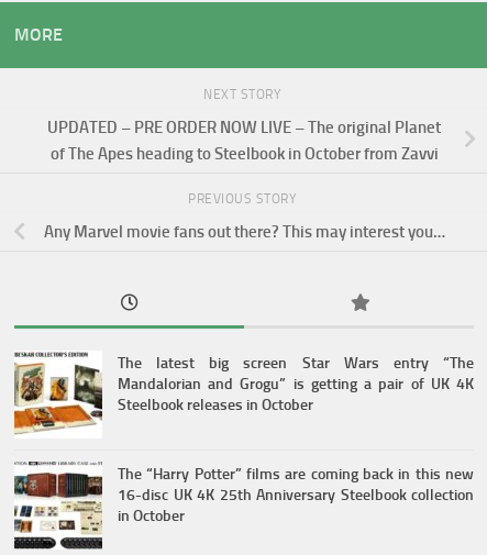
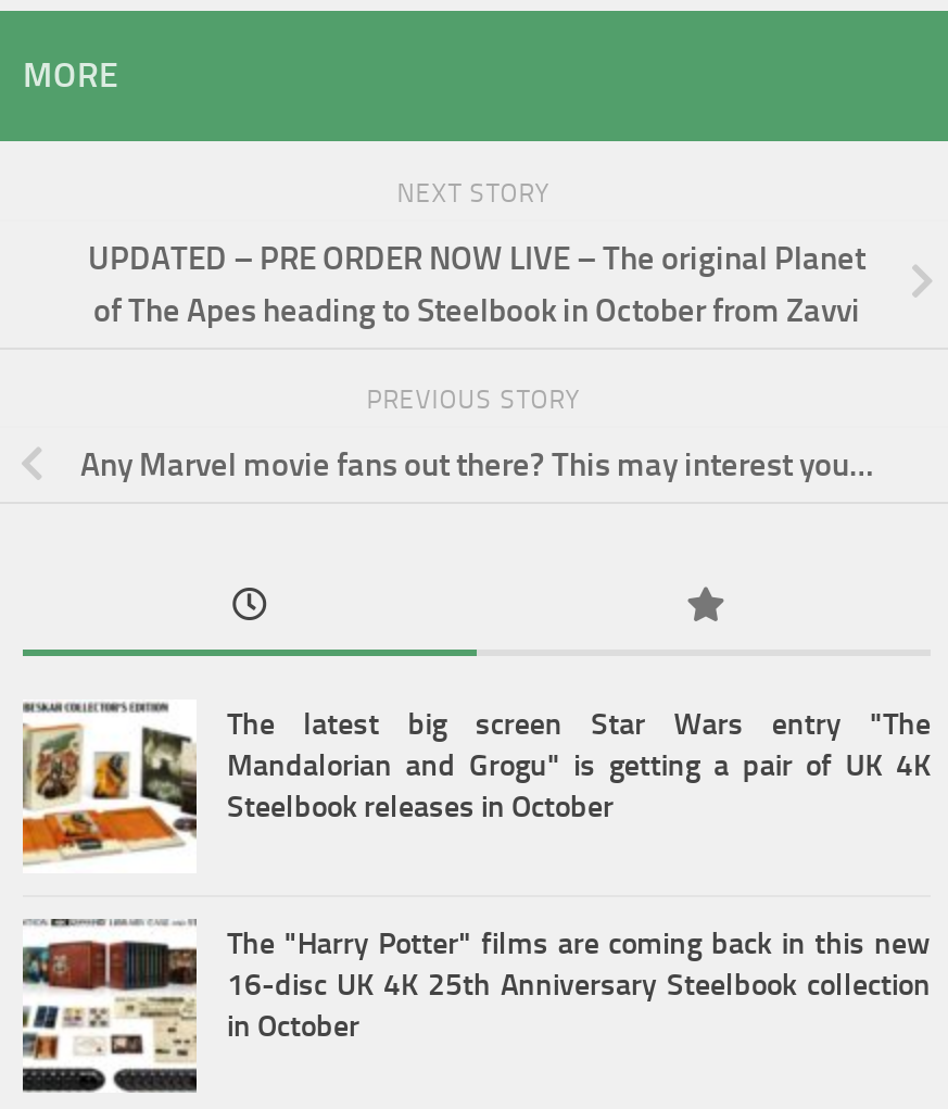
[118,354,474,373] The latest big screen Star Wars entry “The -> [227,706,931,743] The latest big screen Star Wars entry "The
[118,375,474,394] Mandalorian and Grogu” is getting a pair of UK 4K -> [227,748,931,785] Mandalorian and Grogu" is getting a pair of UK 4K
[118,465,474,484] The “Harry Potter” films are coming back in this new -> [227,926,931,963] The "Harry Potter" films are coming back in this new

